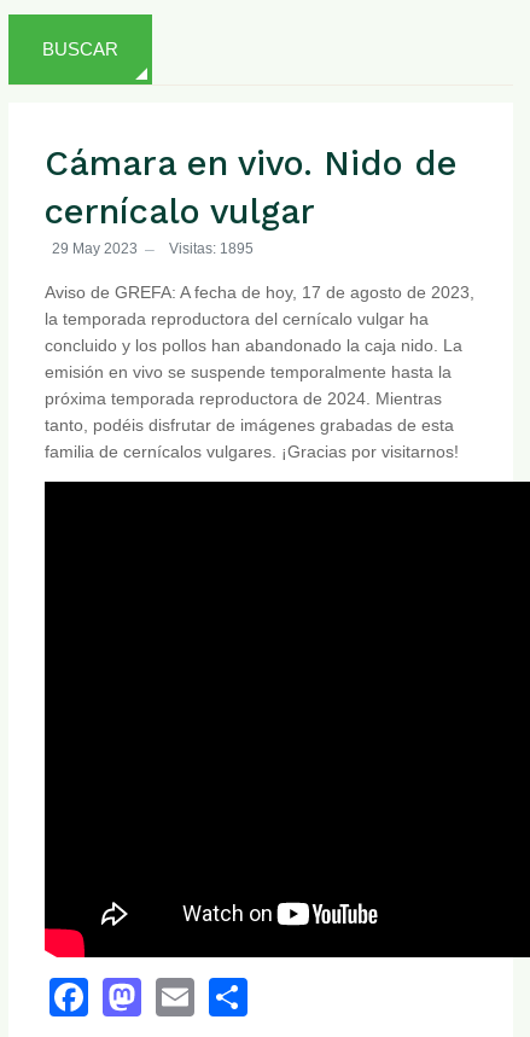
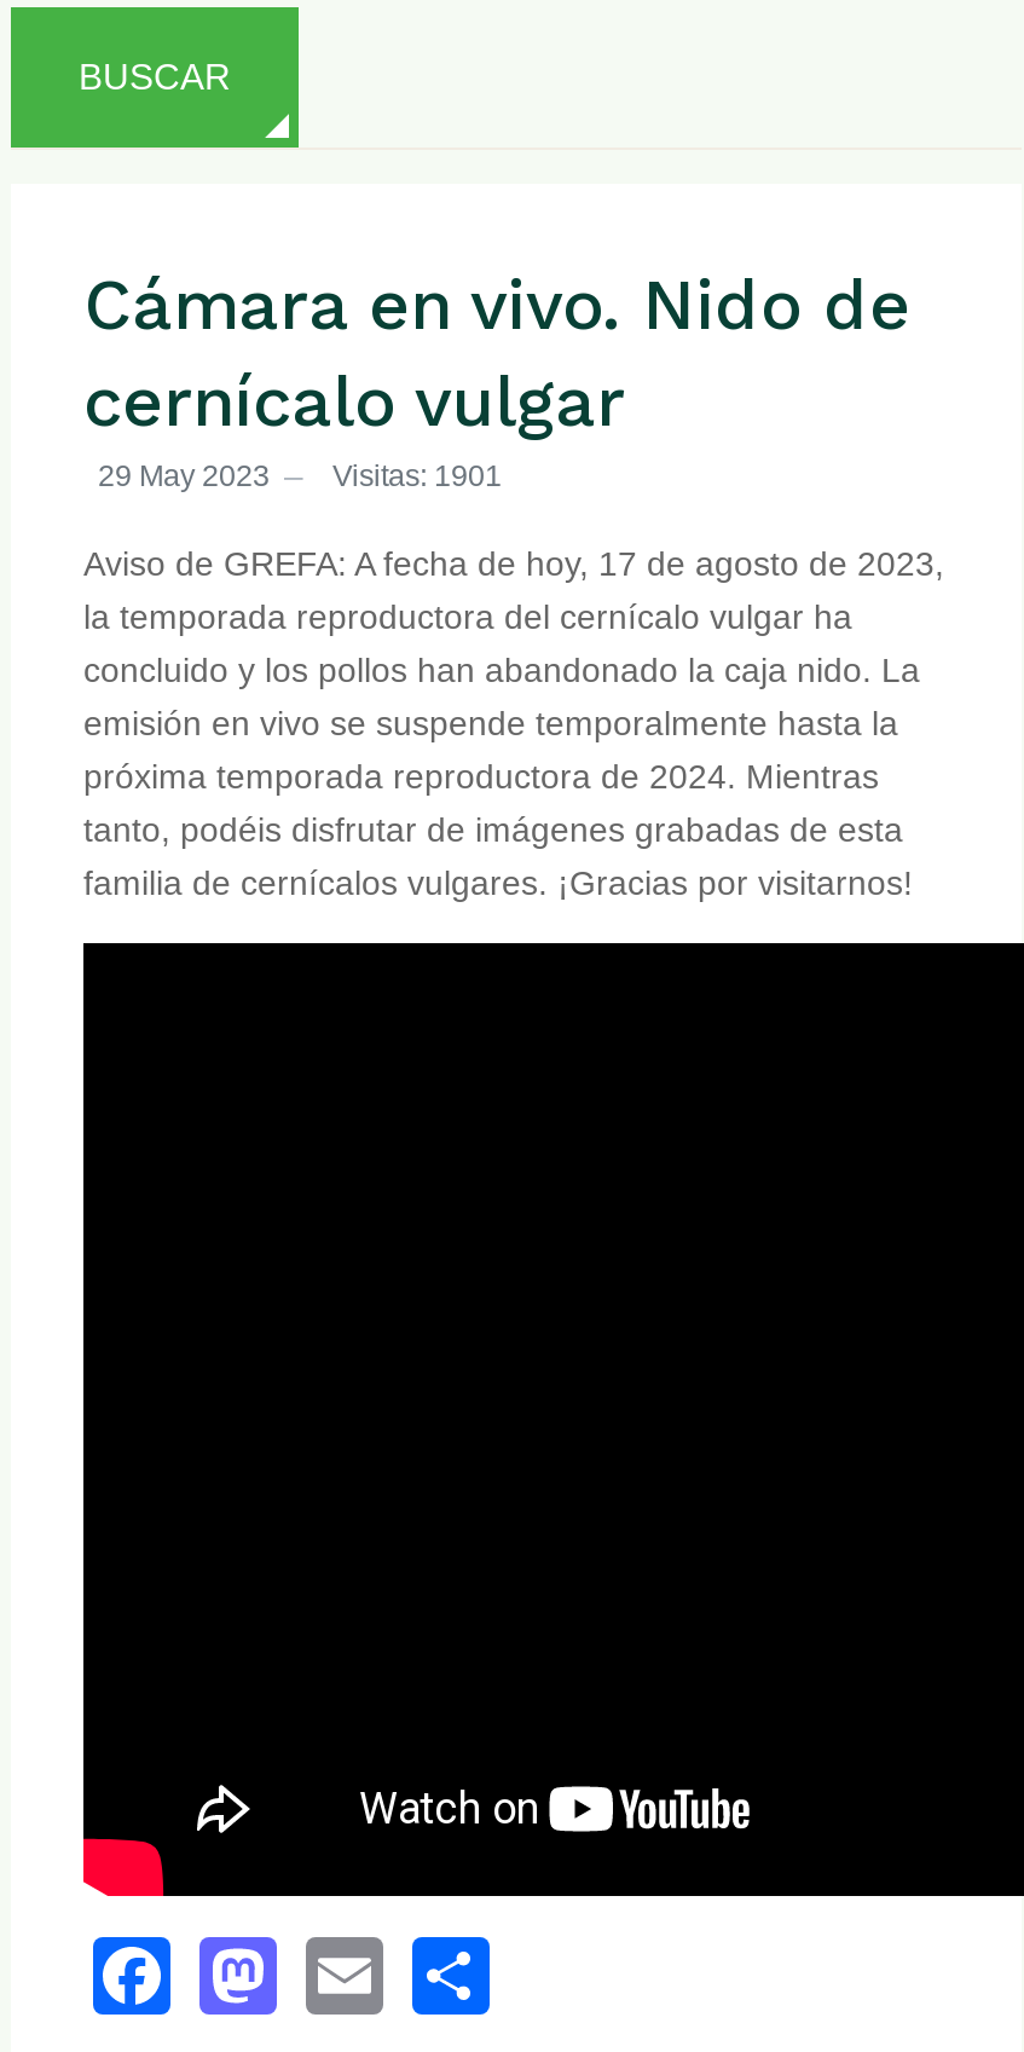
[52,240,254,257] 29 May 2023 Visitas: 1895 -> [98,459,502,493] 29 May 2023 Visitas: 1901

